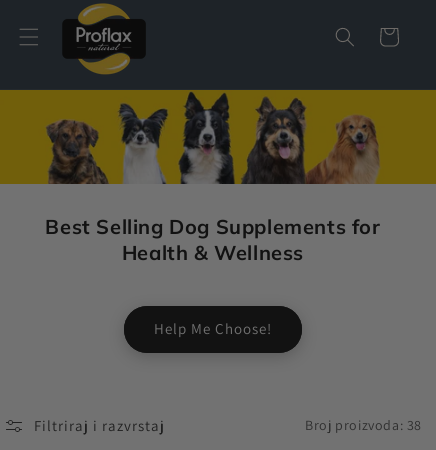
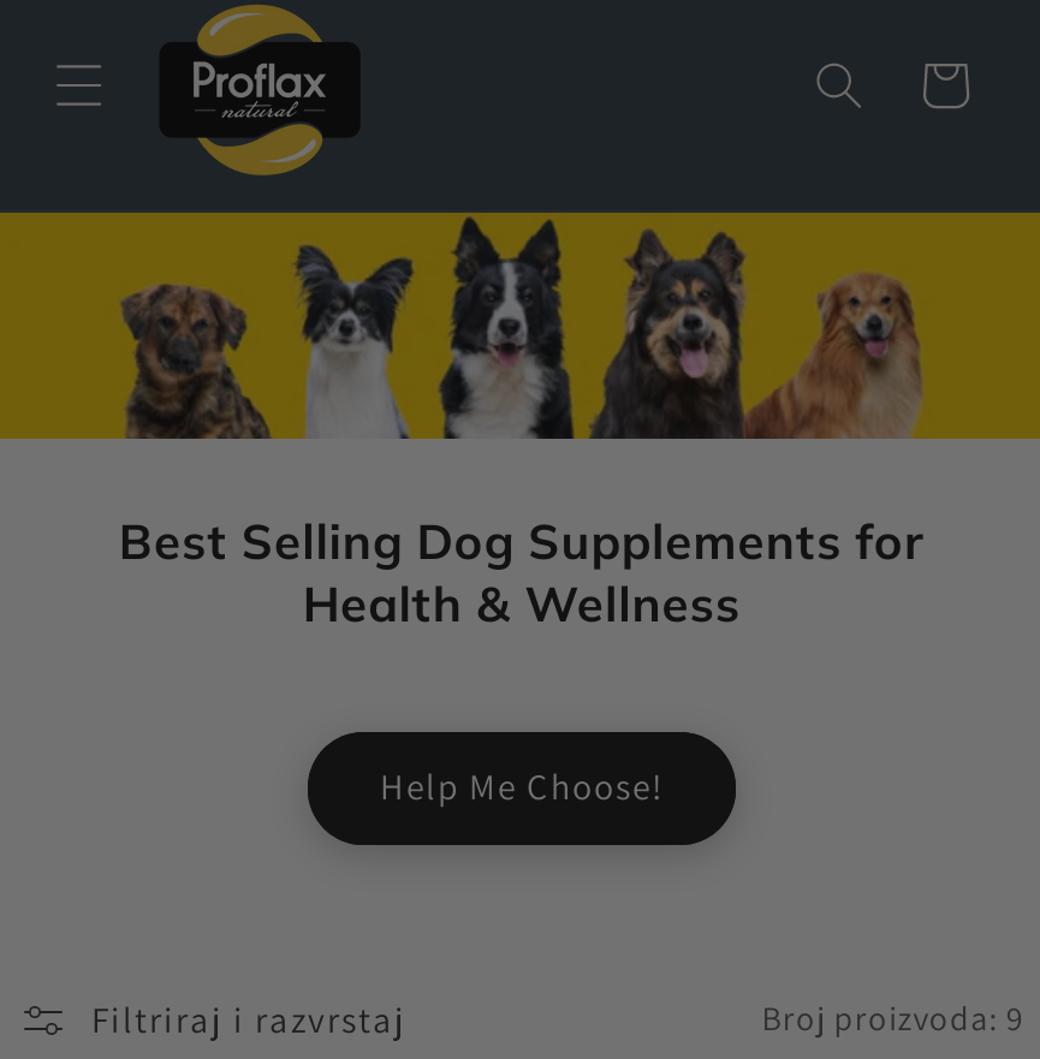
[305,416,422,434] Broj proizvoda: 38 -> [762,996,1024,1040] Broj proizvoda: 9

